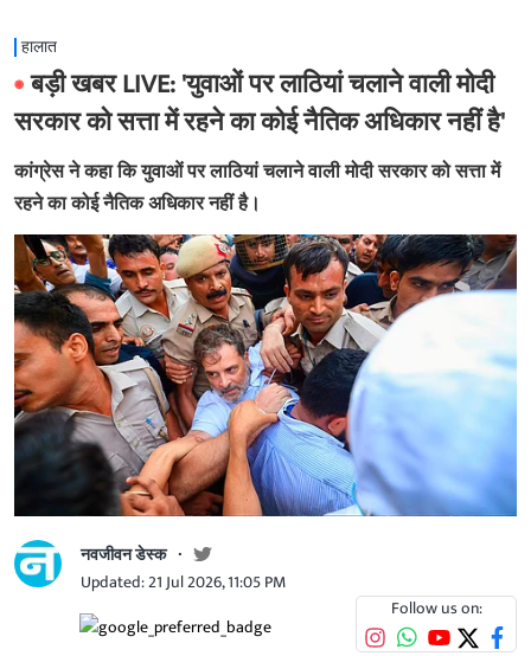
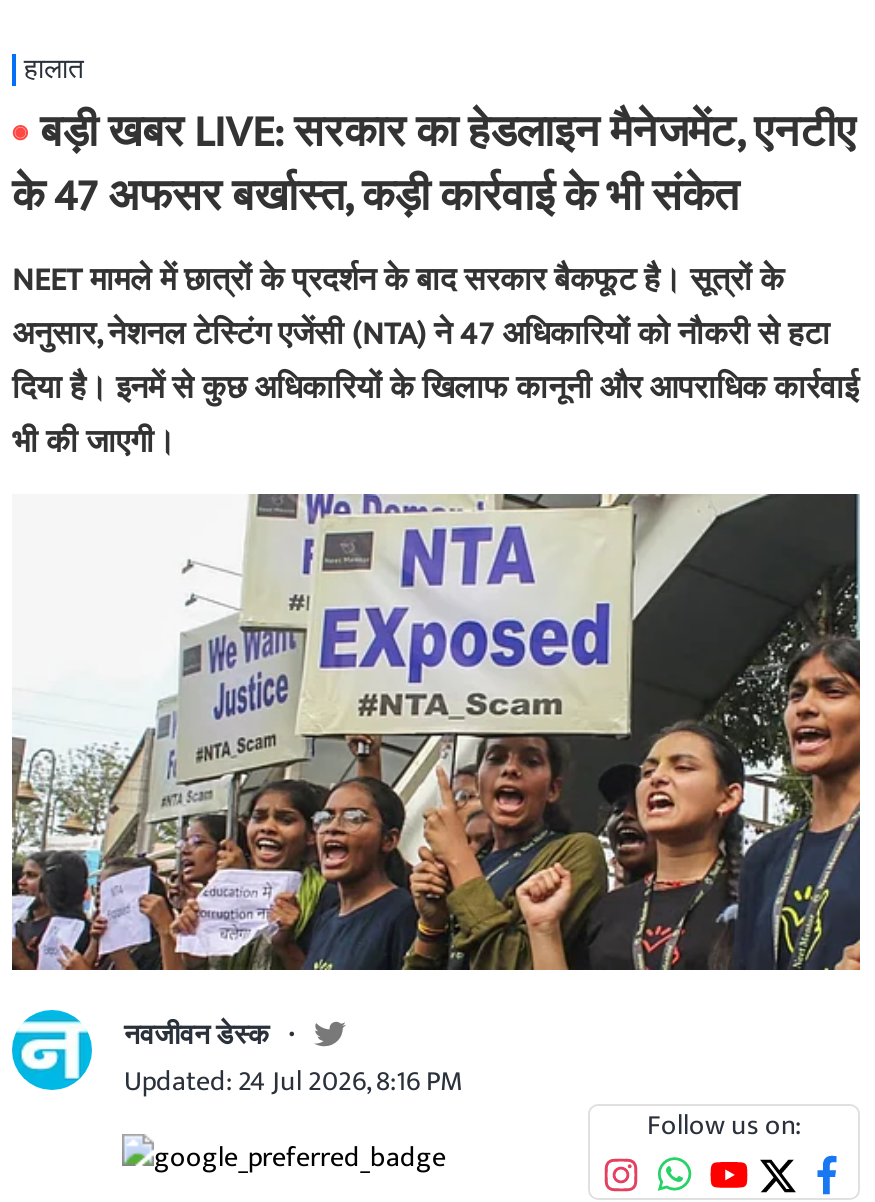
[14,63,505,220] बड़ी खबर LIVE: 'युवाओं पर लाठियां चलाने वाली मोदी | सरकार को सत्ता में रहने का कोई नैतिक अधिकार नहीं है' | कांग्रेस ने कहा कि युवाओं पर लाठियां चलाने वाली मोदी सरकार को सत्ता में | रहने का कोई नैतिक अधिकार नहीं है। -> [12,96,858,470] बड़ी खबर LIVE: सरकार का हेडलाइन मैनेजमेंट, एनटीए | के 47 अफसर बर्खास्त, कड़ी कार्रवाई के भी संकेत | NEET मामले में छात्रों के प्रदर्शन के बाद सरकार बैकफूट है। सूत्रों के | अनुसार, नेशनल टेस्टिंग एजेंसी (NTA) ने 47 अधिकारियों को नौकरी से हटा | दिया है। इनमें से कुछ अधिकारियों के खिलाफ कानूनी और आपराधिक कार्रवाई | भी की जाएगी।
[13,261,518,517] [image] -> [10,492,862,972] [image]
[81,568,286,595] Updated: 21 Jul 2026, 11:05 PM -> [124,1058,462,1104] Updated: 24 Jul 2026, 8:16 PM

